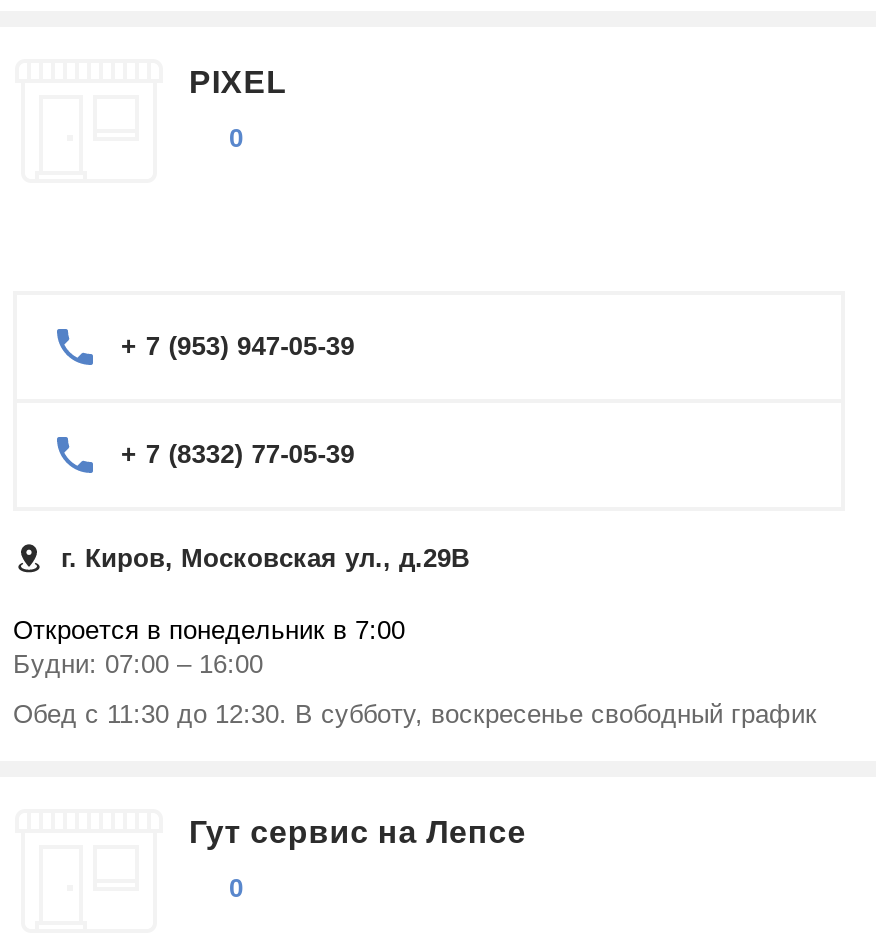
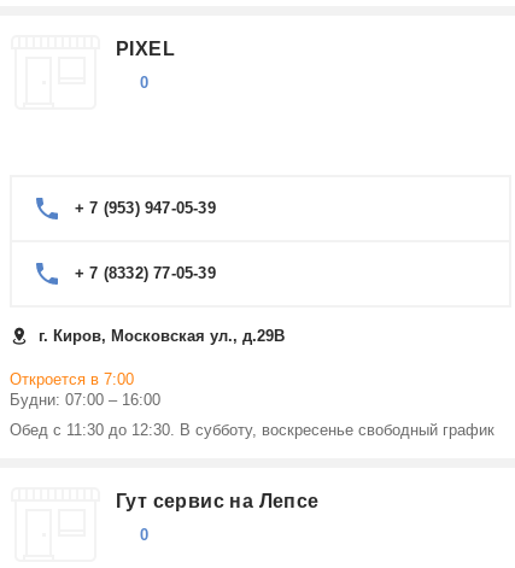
[13,615,405,645] Откроется в понедельник в 7:00 -> [10,370,134,388] Откроется в 7:00

